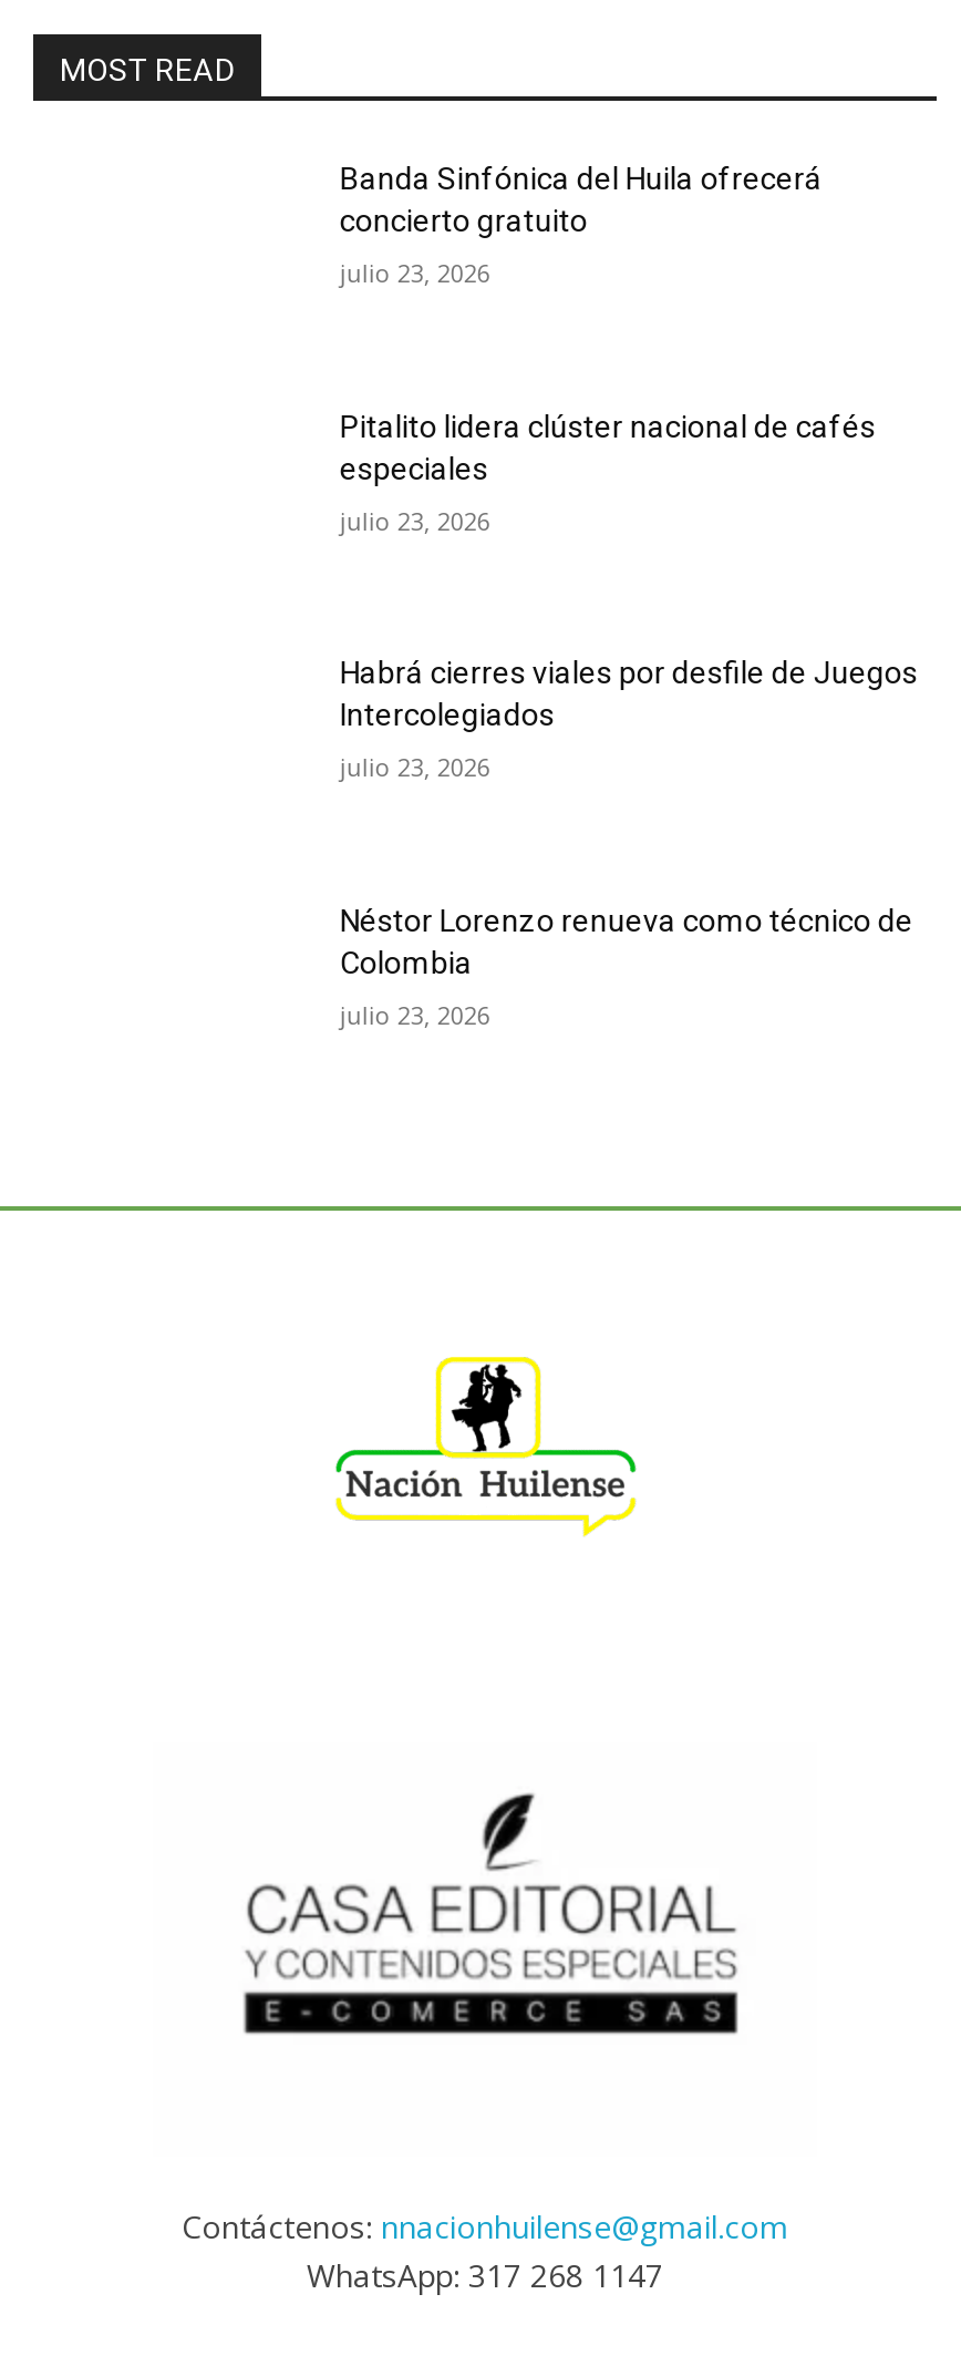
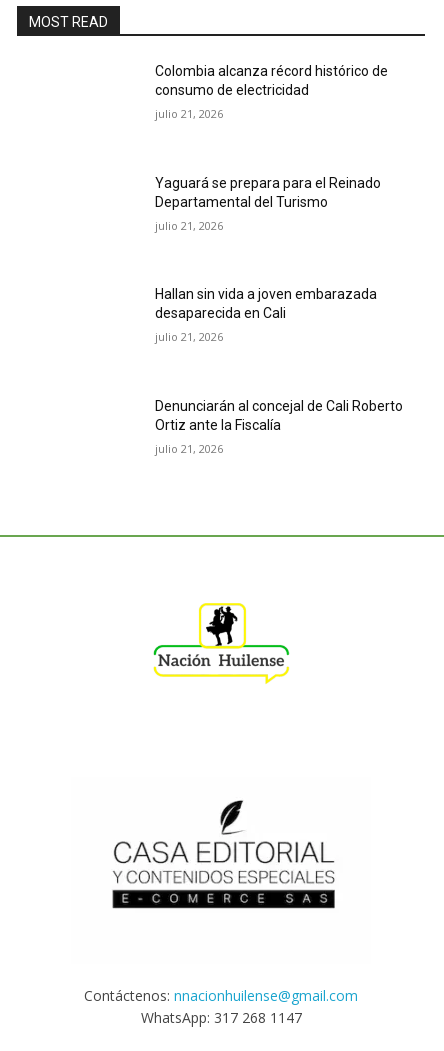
[340,161,822,238] Banda Sinfónica del Huila ofrecerá | concierto gratuito -> [155,63,388,98] Colombia alcanza récord histórico de | consumo de electricidad
[340,256,490,289] julio 23, 2026 -> [155,106,223,121] julio 21, 2026
[340,408,876,486] Pitalito lidera clúster nacional de cafés | especiales -> [155,175,381,210] Yaguará se prepara para el Reinado | Departamental del Turismo
[340,503,490,537] julio 23, 2026 -> [155,218,223,233] julio 21, 2026
[340,655,918,733] Habrá cierres viales por desfile de Juegos | Intercolegiados -> [155,286,377,321] Hallan sin vida a joven embarazada | desaparecida en Cali
[340,751,490,784] julio 23, 2026 -> [155,329,223,344] julio 21, 2026
[340,903,913,980] Néstor Lorenzo renueva como técnico de | Colombia -> [155,398,403,433] Denunciarán al concejal de Cali Roberto | Ortiz ante la Fiscalía
[340,998,490,1031] julio 23, 2026 -> [155,441,223,456] julio 21, 2026

